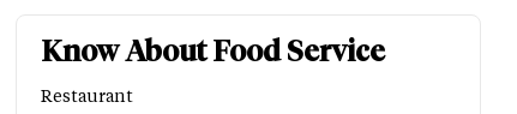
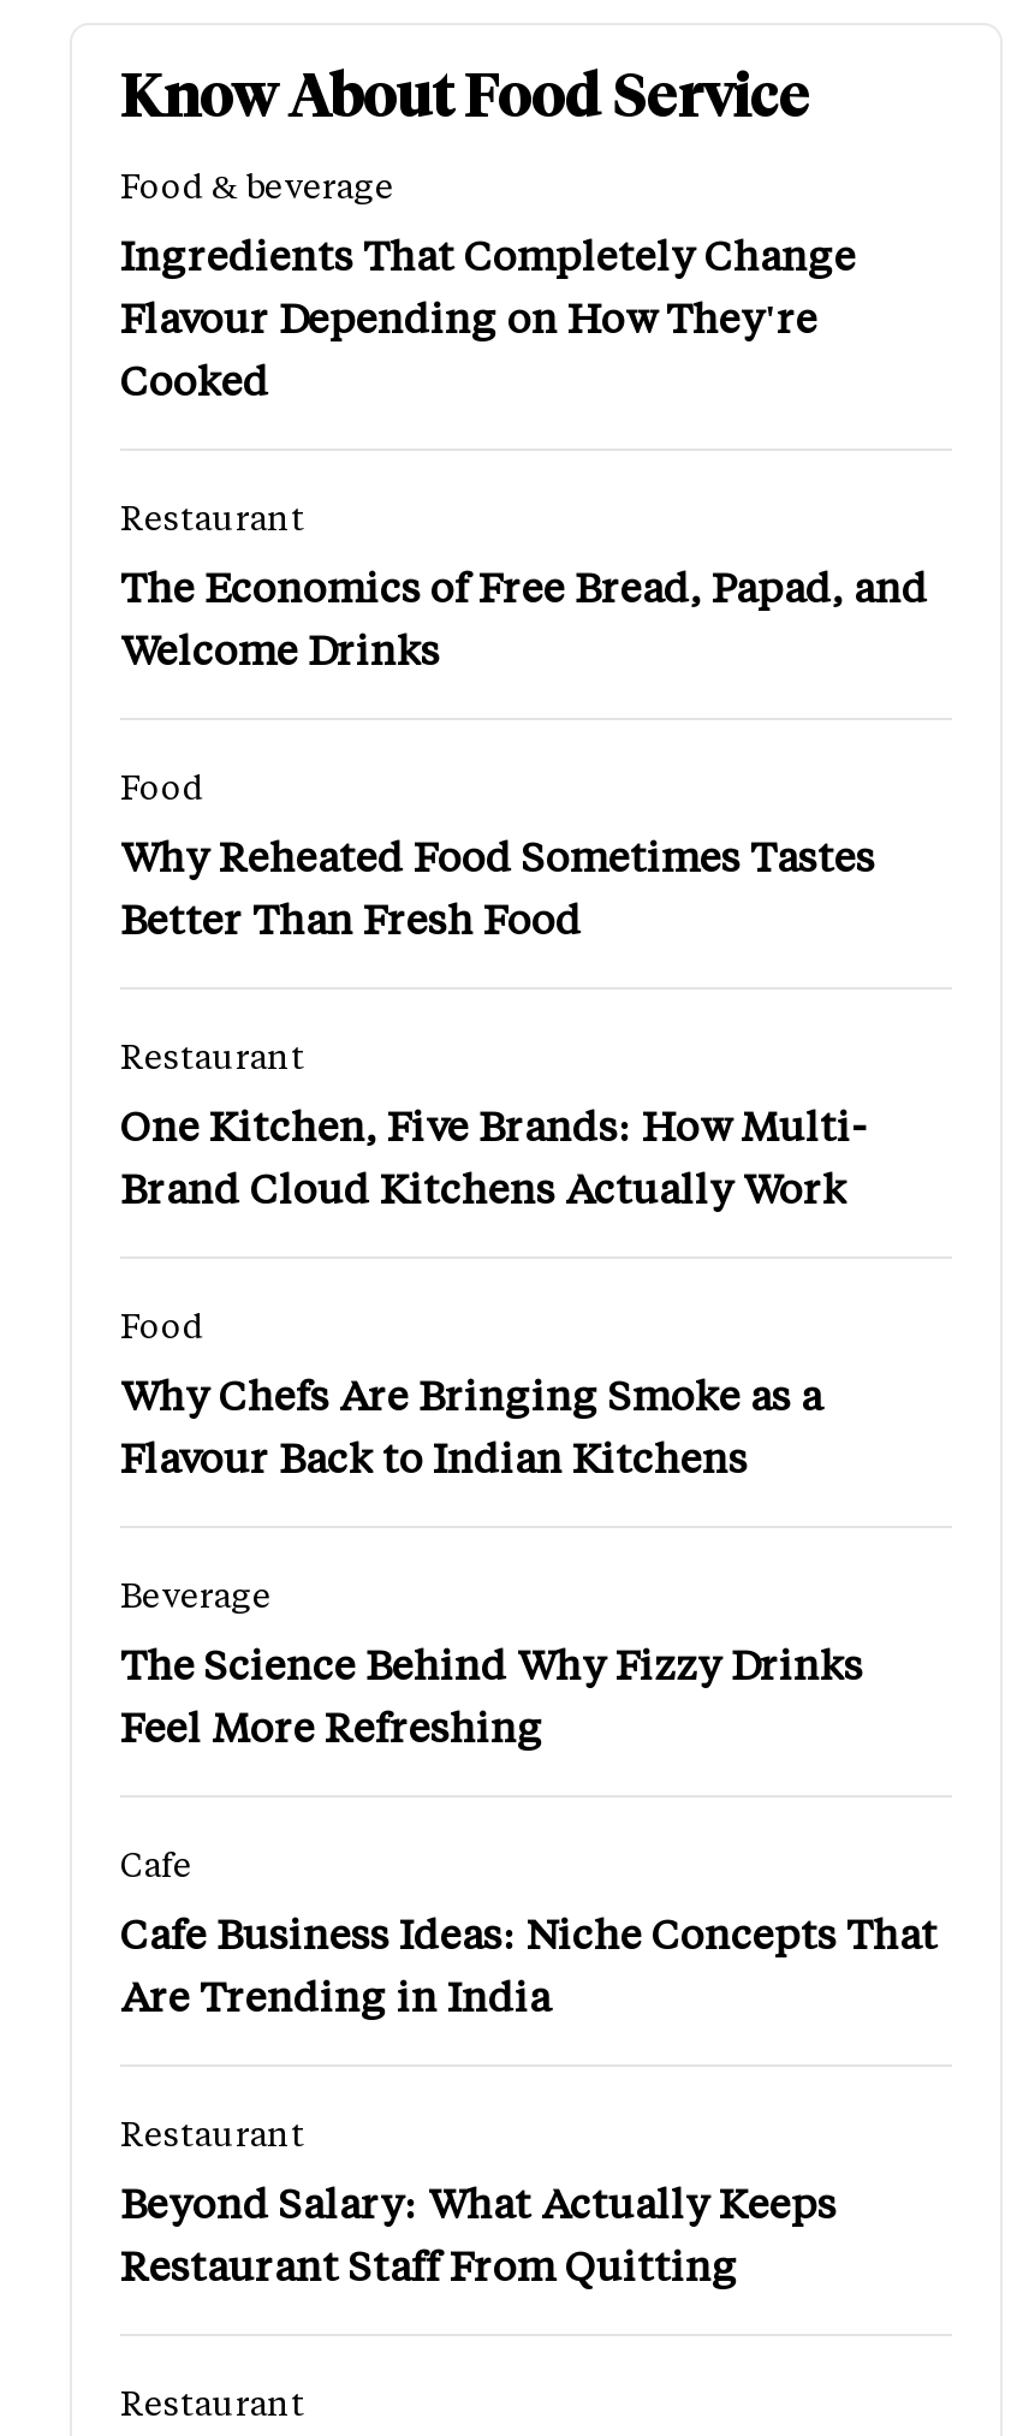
none -> [120,163,938,2291] Food & beverage | Ingredients That Completely Change | Flavour Depending on How They're | Cooked | Restaurant | The Economics of Free Bread, Papad, and | Welcome Drinks | Food | Why Reheated Food Sometimes Tastes | Better Than Fresh Food | Restaurant | One Kitchen, Five Brands: How Multi- | Brand Cloud Kitchens Actually Work | Food | Why Chefs Are Bringing Smoke as a | Flavour Back to Indian Kitchens | Beverage | The Science Behind Why Fizzy Drinks | Feel More Refreshing | Cafe | Cafe Business Ideas: Niche Concepts That | Are Trending in India | Restaurant | Beyond Salary: What Actually Keeps | Restaurant Staff From Quitting

